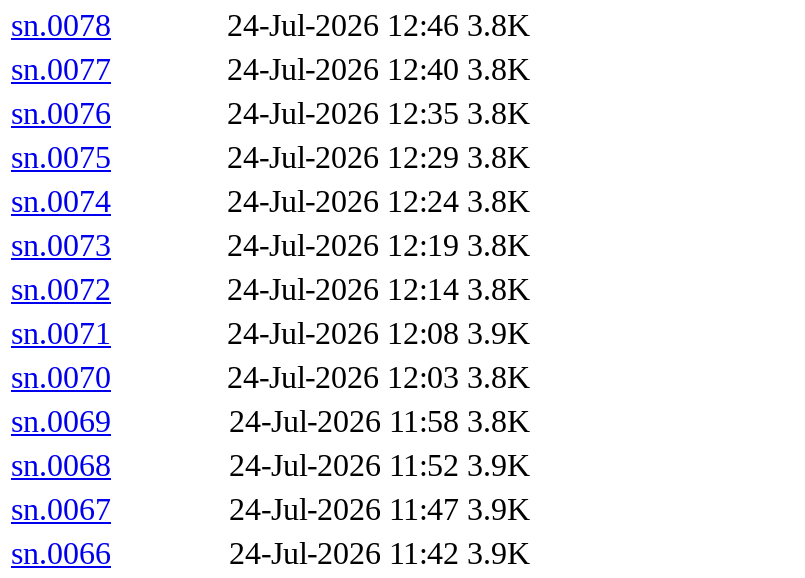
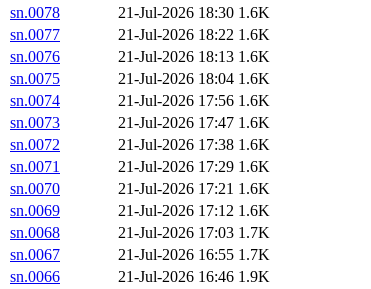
[227,9,531,43] 24-Jul-2026 12:46 3.8K -> [118,4,270,21] 21-Jul-2026 18:30 1.6K
[227,53,531,87] 24-Jul-2026 12:40 3.8K -> [118,26,270,43] 21-Jul-2026 18:22 1.6K
[227,97,531,131] 24-Jul-2026 12:35 3.8K -> [118,48,270,65] 21-Jul-2026 18:13 1.6K
[227,141,531,175] 24-Jul-2026 12:29 3.8K -> [118,70,270,87] 21-Jul-2026 18:04 1.6K
[227,185,531,219] 24-Jul-2026 12:24 3.8K -> [118,92,270,109] 21-Jul-2026 17:56 1.6K
[227,229,531,263] 24-Jul-2026 12:19 3.8K -> [118,114,270,131] 21-Jul-2026 17:47 1.6K
[227,273,531,307] 24-Jul-2026 12:14 3.8K -> [118,136,270,153] 21-Jul-2026 17:38 1.6K
[227,317,531,351] 24-Jul-2026 12:08 3.9K -> [118,158,270,175] 21-Jul-2026 17:29 1.6K
[227,361,531,395] 24-Jul-2026 12:03 3.8K -> [118,180,270,197] 21-Jul-2026 17:21 1.6K
[229,405,531,439] 24-Jul-2026 11:58 3.8K -> [118,202,270,219] 21-Jul-2026 17:12 1.6K
[229,449,531,483] 24-Jul-2026 11:52 3.9K -> [118,224,270,241] 21-Jul-2026 17:03 1.7K
[229,493,531,527] 24-Jul-2026 11:47 3.9K -> [118,246,270,263] 21-Jul-2026 16:55 1.7K
[229,537,531,571] 24-Jul-2026 11:42 3.9K -> [118,268,270,285] 21-Jul-2026 16:46 1.9K

